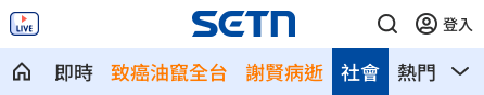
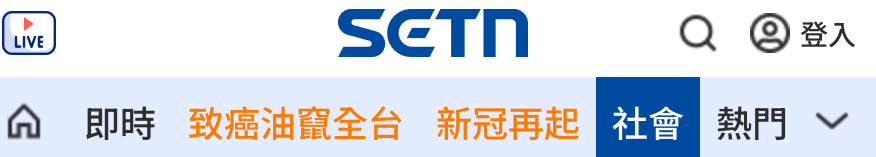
[245,57,323,85] 謝賢病逝 -> [436,94,580,146] 新冠再起

